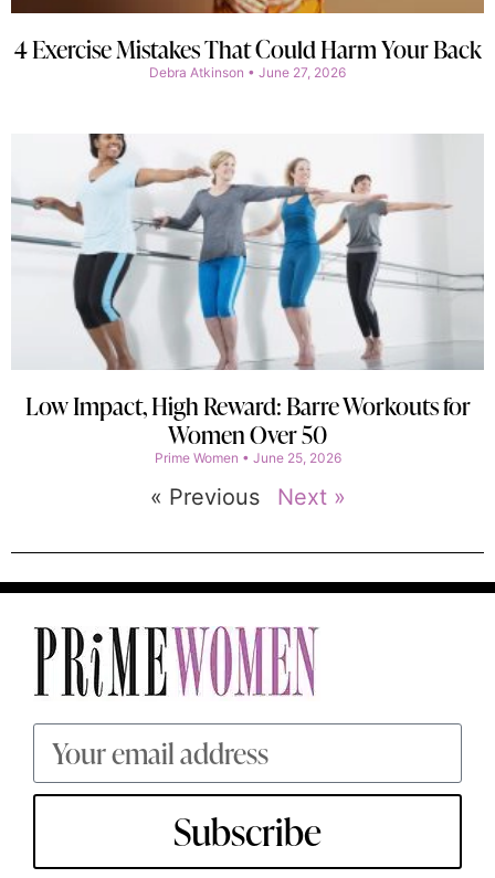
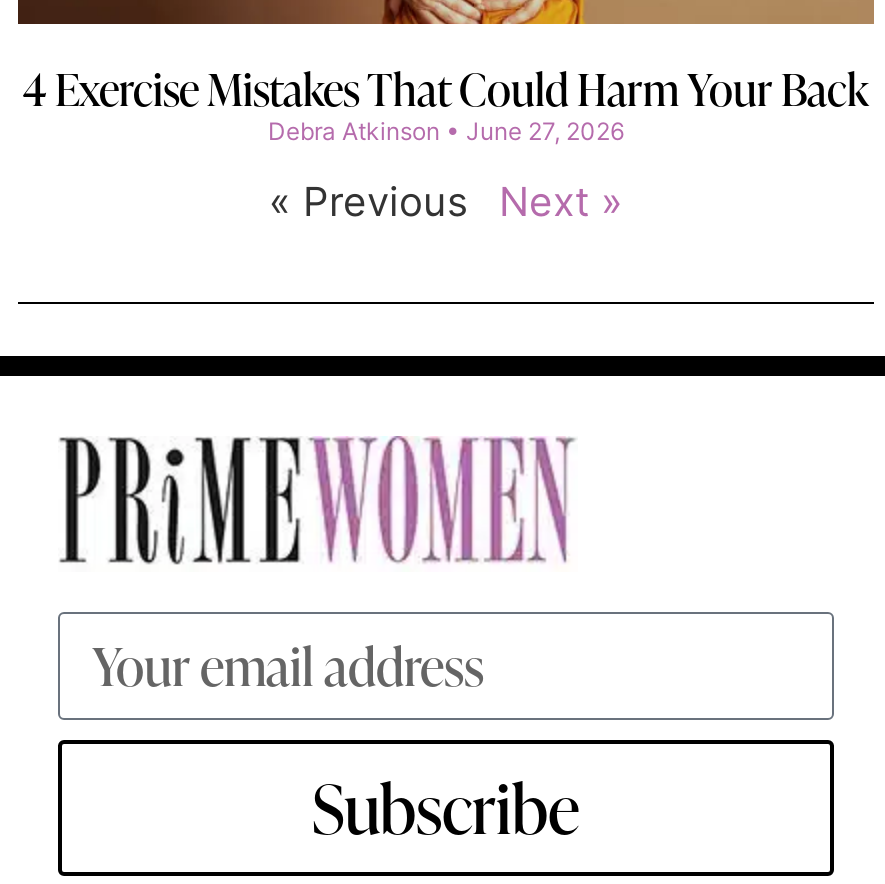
[10,133,484,466] [image] | Low Impact, High Reward: Barre Workouts for | Women Over 50 | Prime Women June 25, 2026 -> none

